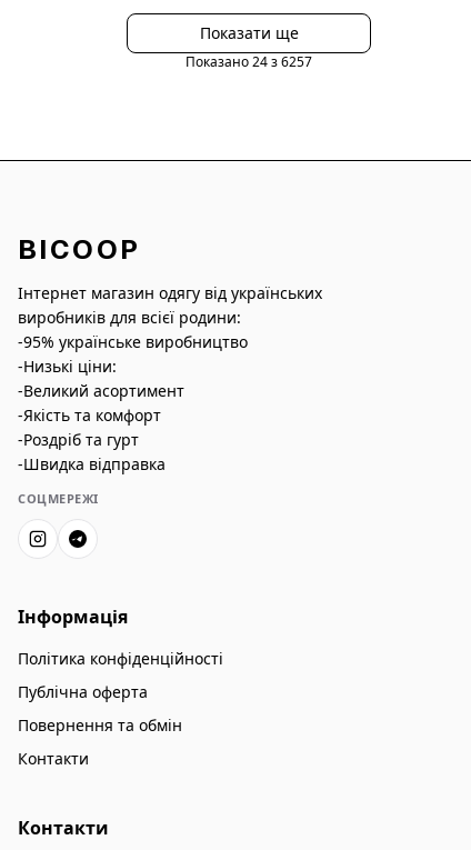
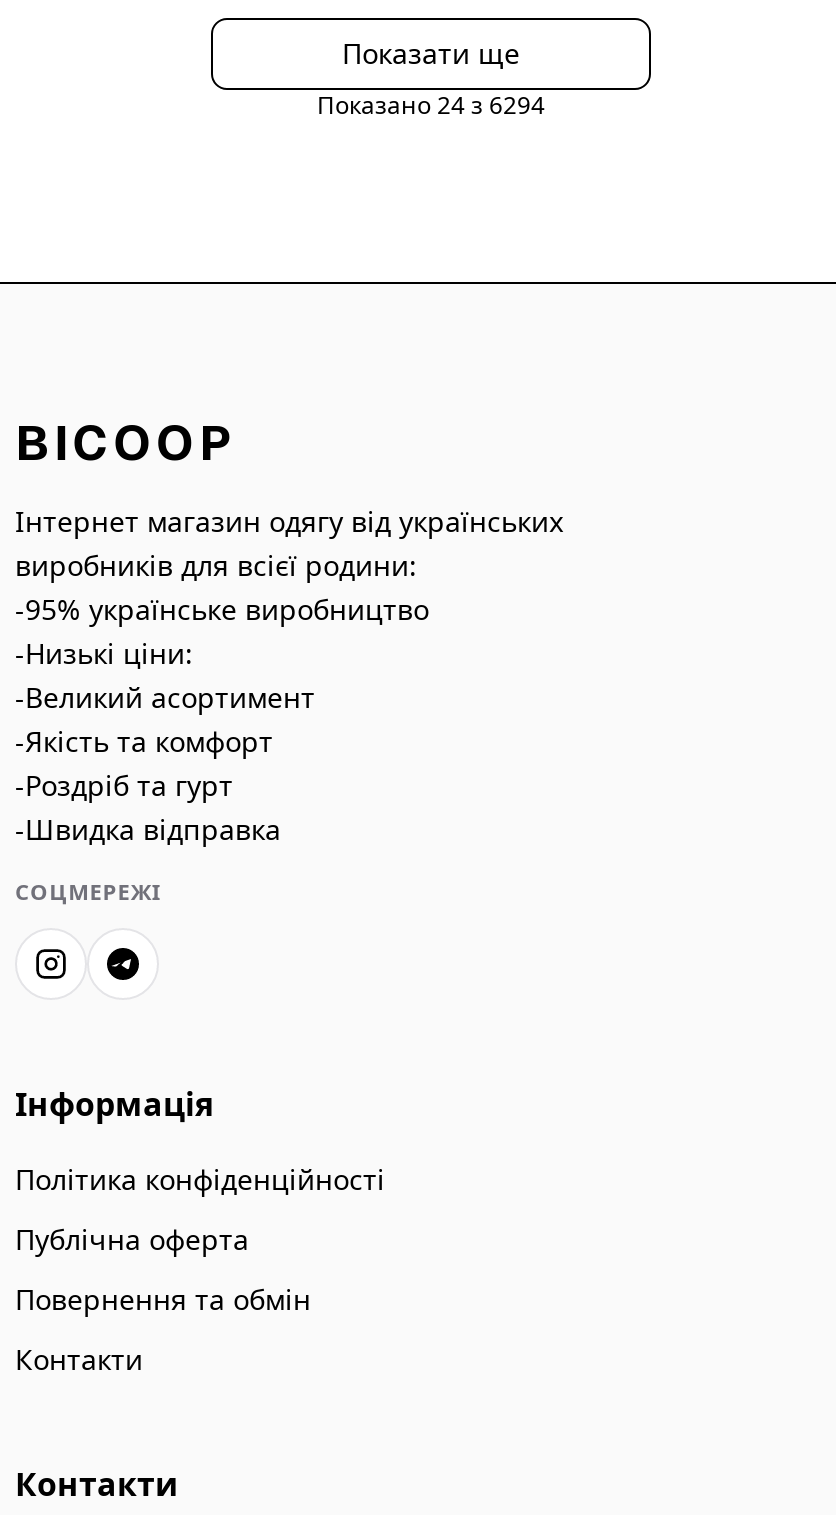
[186,52,312,71] Показано24з6257 -> [317,88,545,122] Показано24з6294

